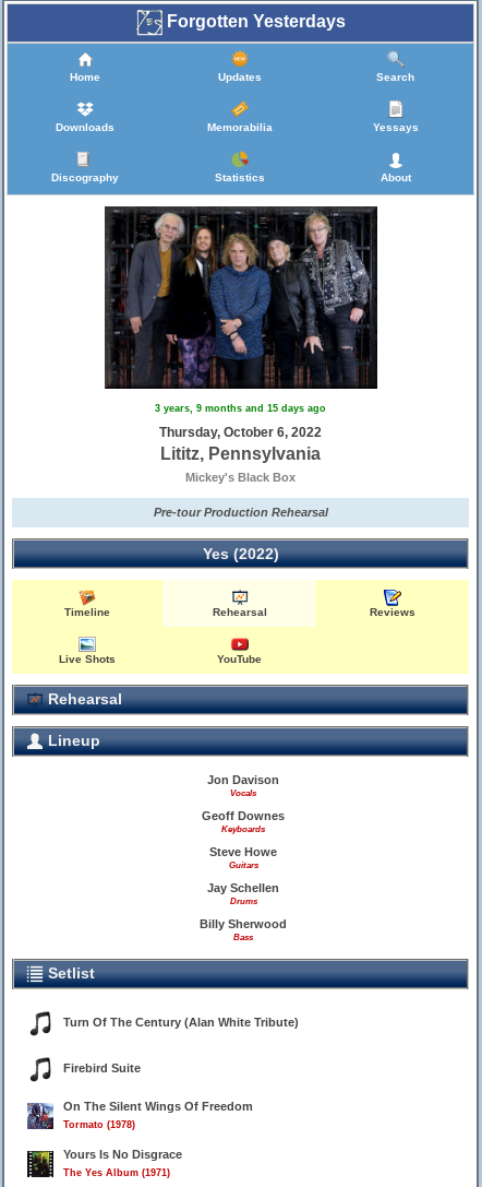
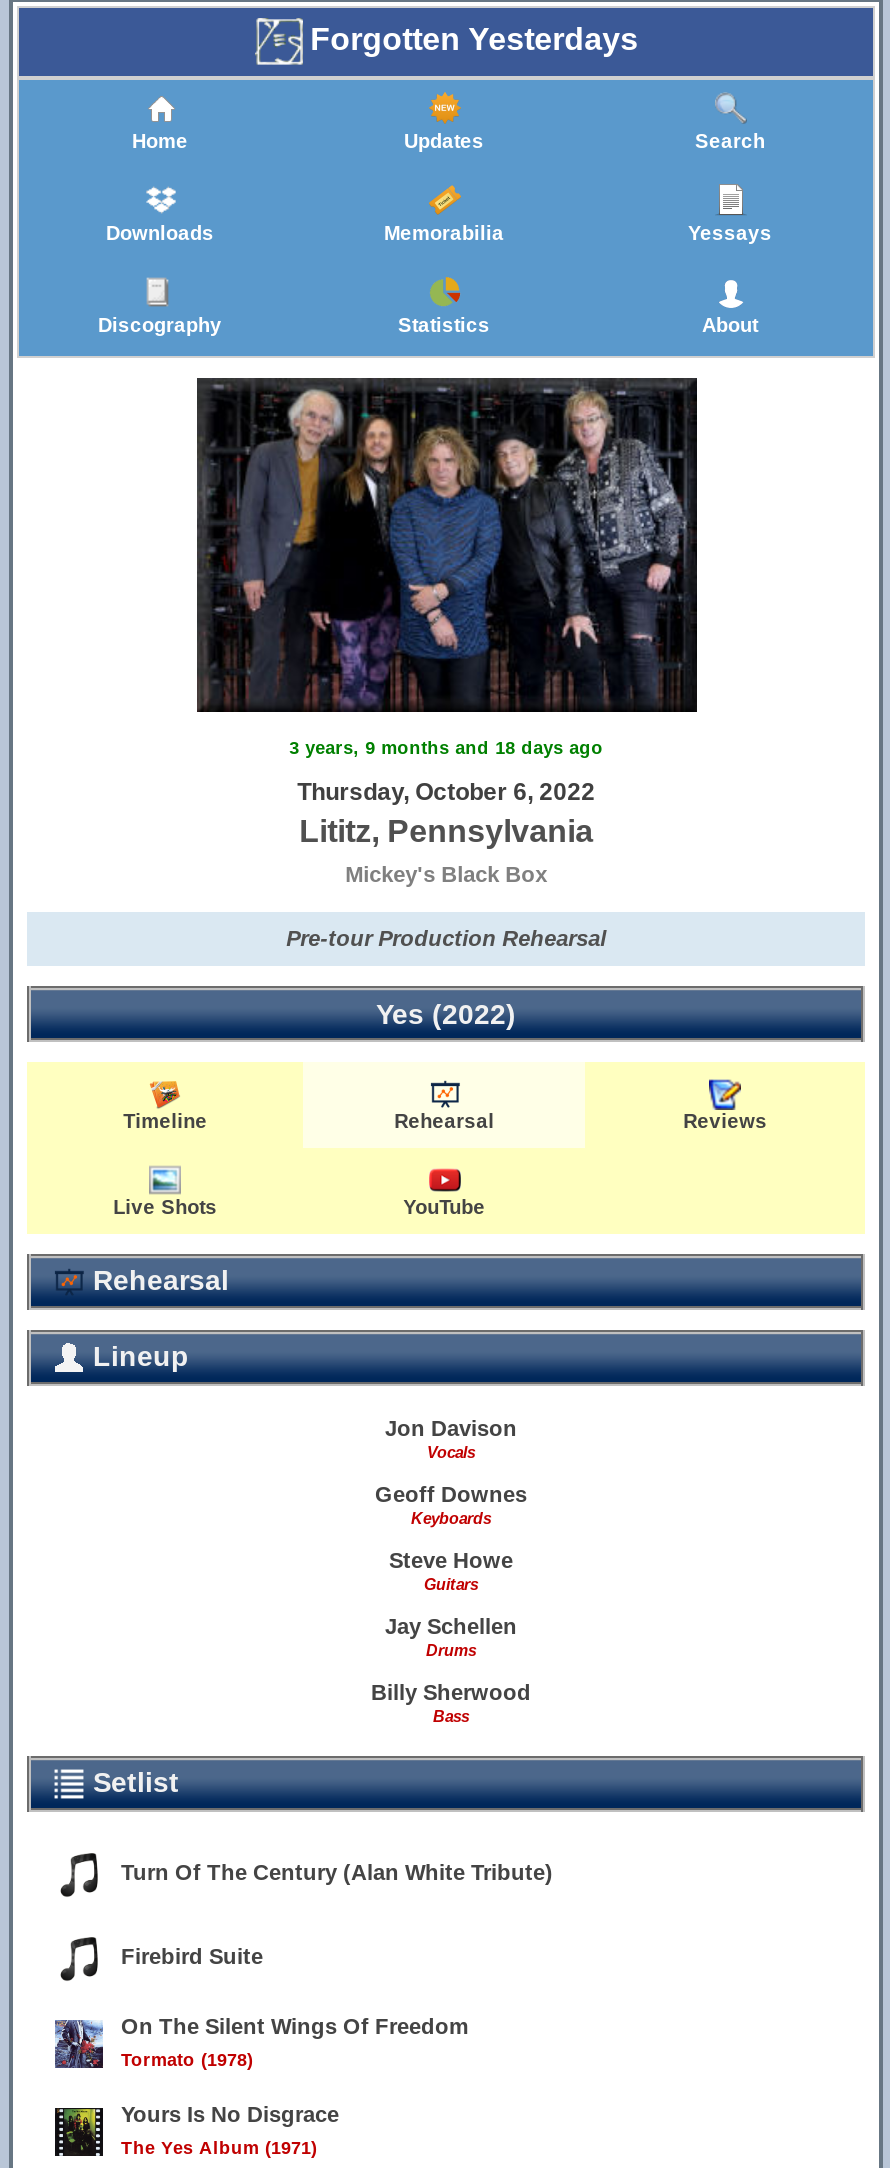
[155,403,326,414] 3 years, 9 months and 15 days ago -> [289,738,603,758] 3 years, 9 months and 18 days ago

